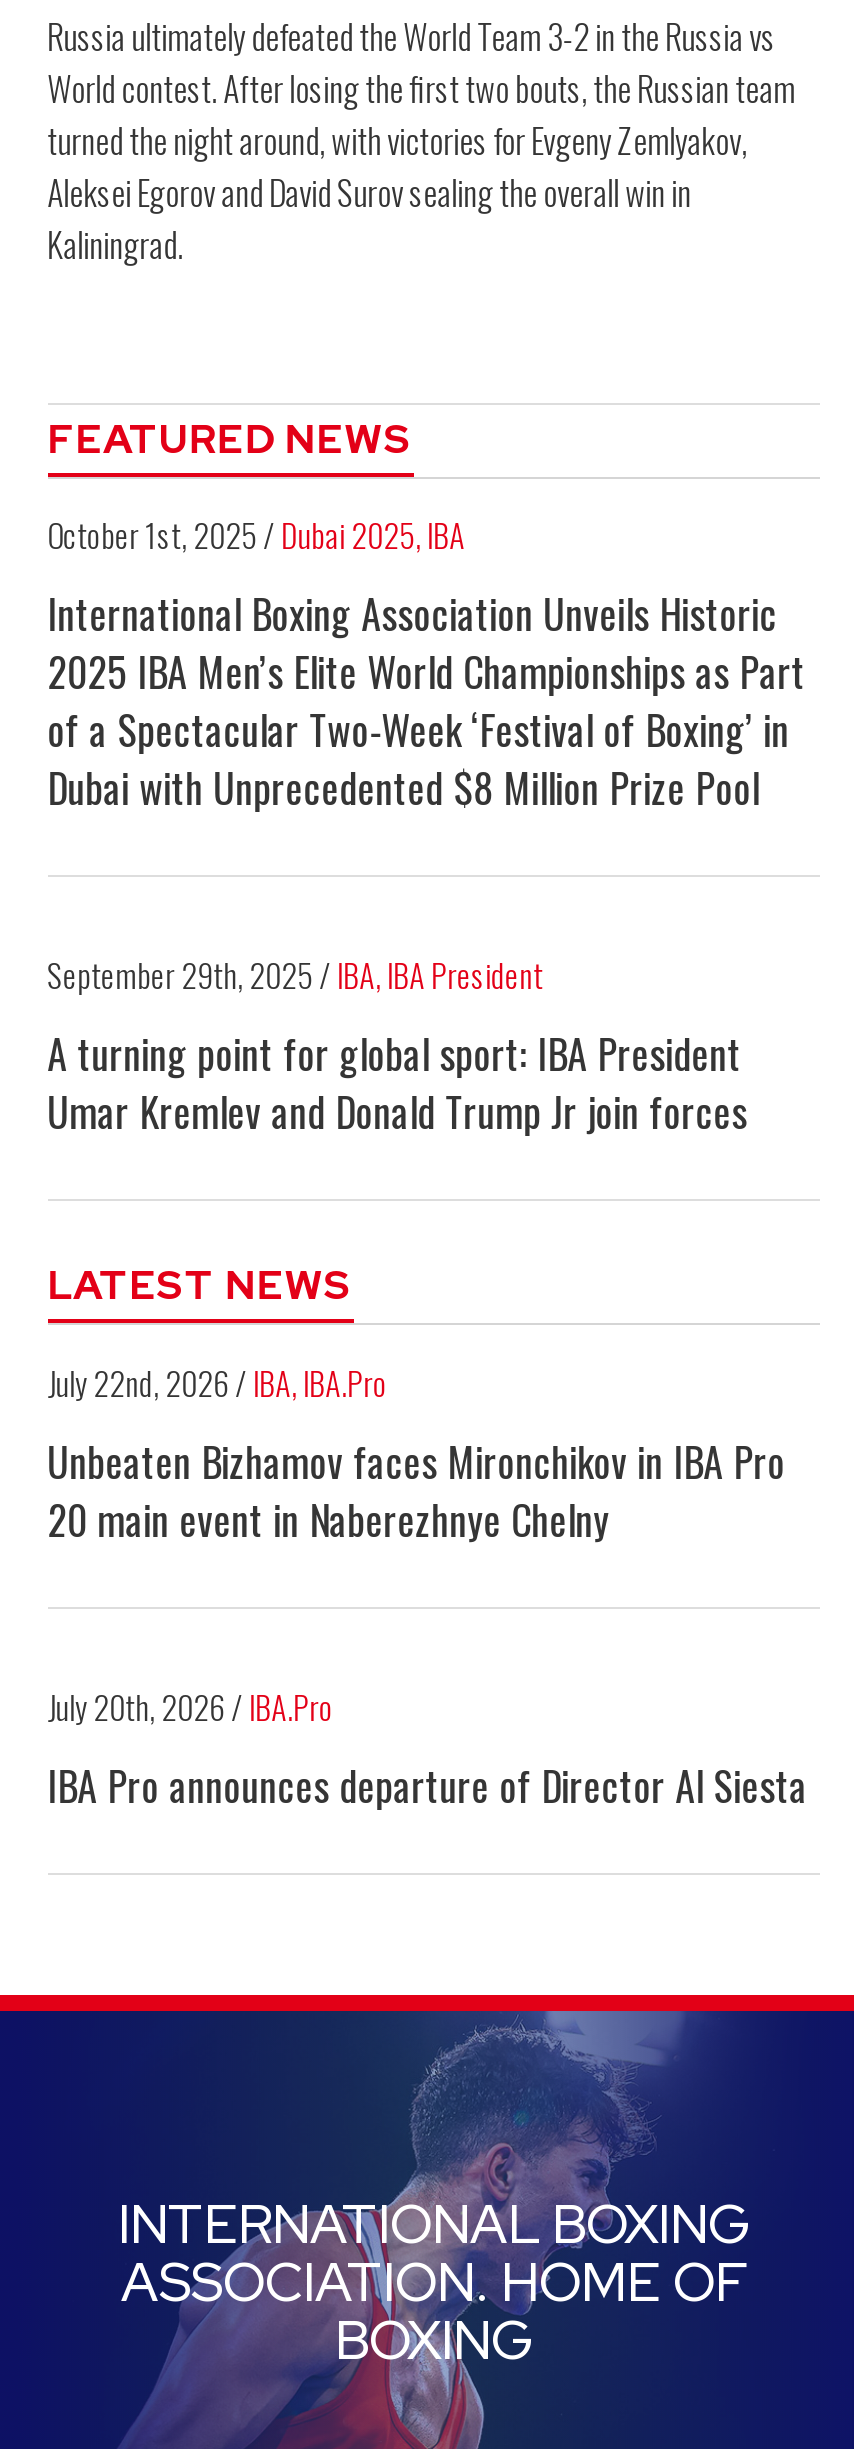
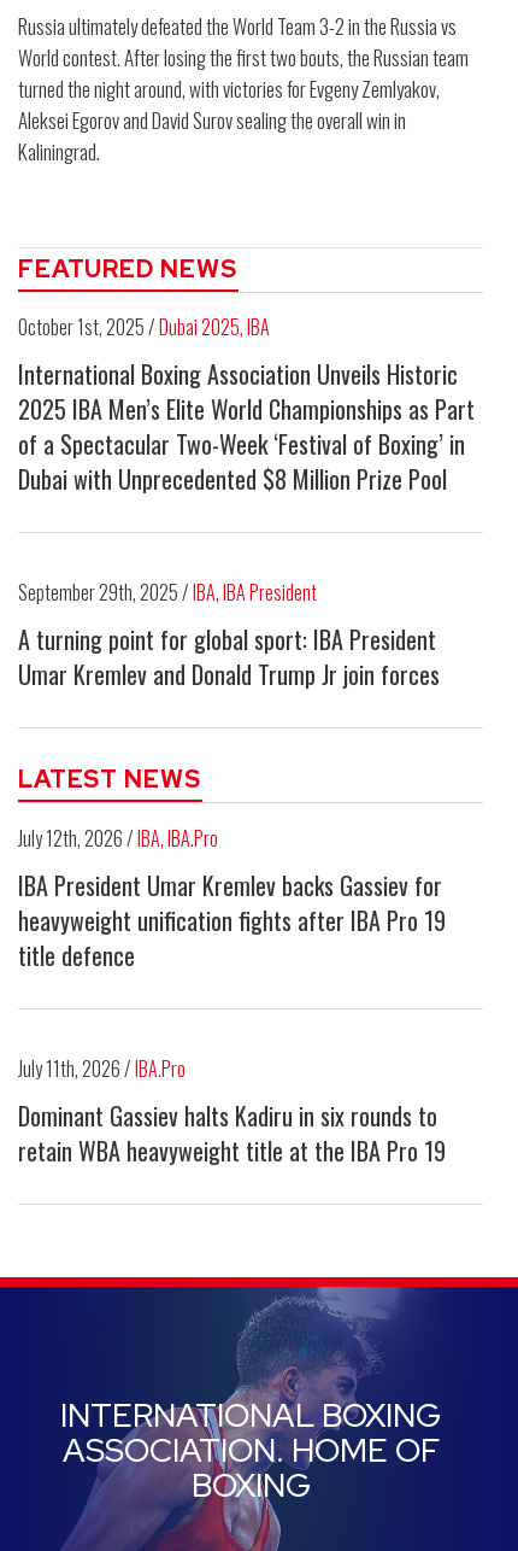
[47,1358,785,1548] July 22nd, 2026 / IBA, IBA.Pro | Unbeaten Bizhamov faces Mironchikov in IBA Pro | 20 main event in Naberezhnye Chelny -> [18,823,445,973] July 12th, 2026 / IBA, IBA.Pro | IBA President Umar Kremlev backs Gassiev for | heavyweight unification fights after IBA Pro 19 | title defence
[47,1682,807,1814] July 20th, 2026 / IBA.Pro | IBA Pro announces departure of Director Al Siesta -> [18,1054,445,1168] July 11th, 2026 / IBA.Pro | Dominant Gassiev halts Kadiru in six rounds to | retain WBA heavyweight title at the IBA Pro 19

